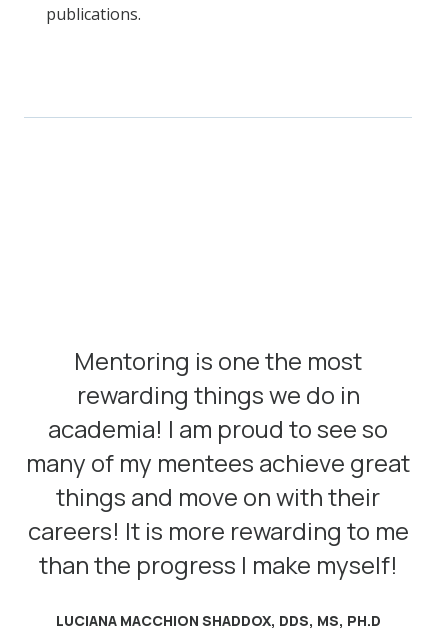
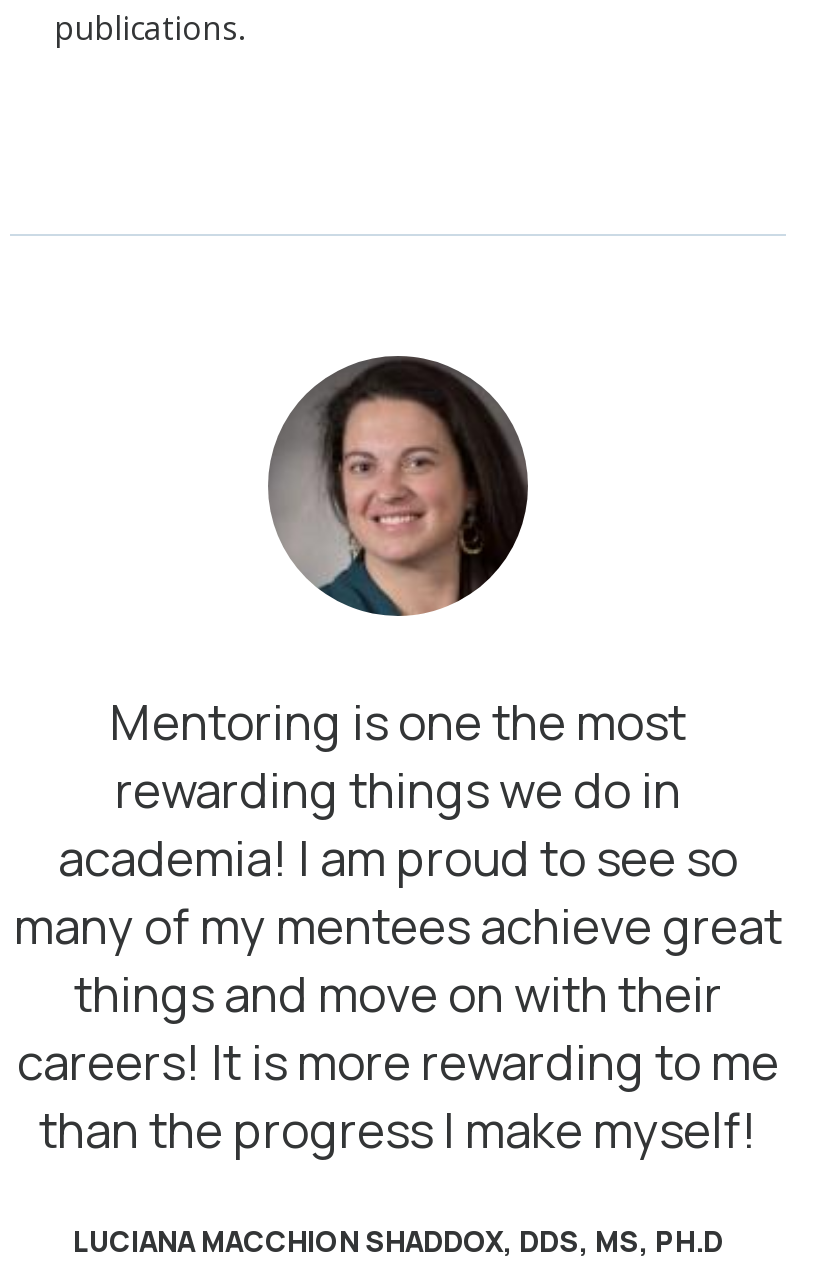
none -> [266,354,530,618] [image]

